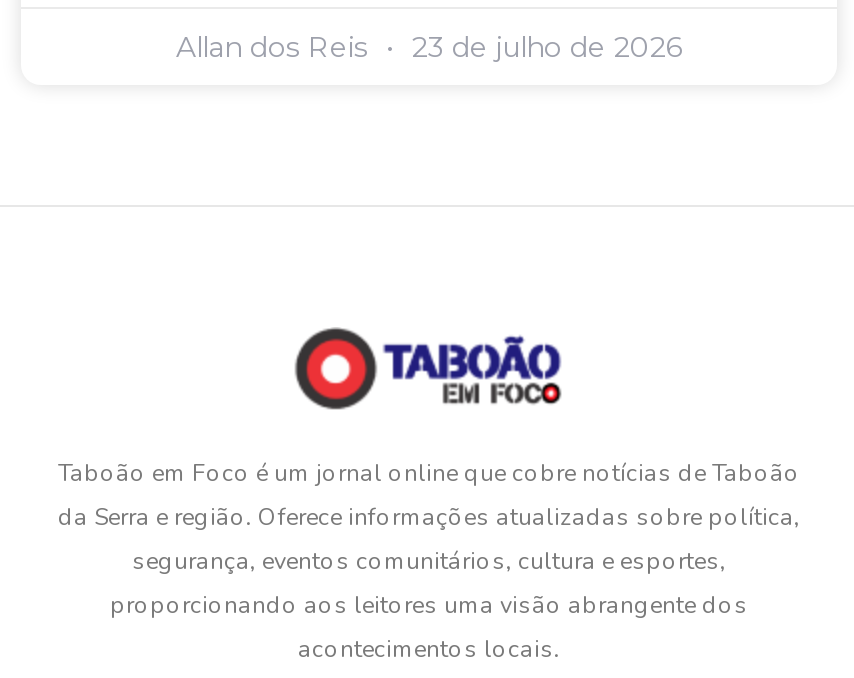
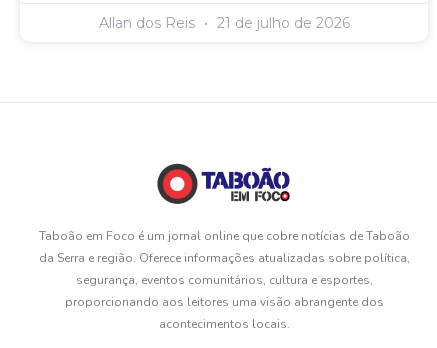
[176,28,682,64] Allan dos Reis 23 de julho de 2026 -> [98,14,349,32] Allan dos Reis 21 de julho de 2026

